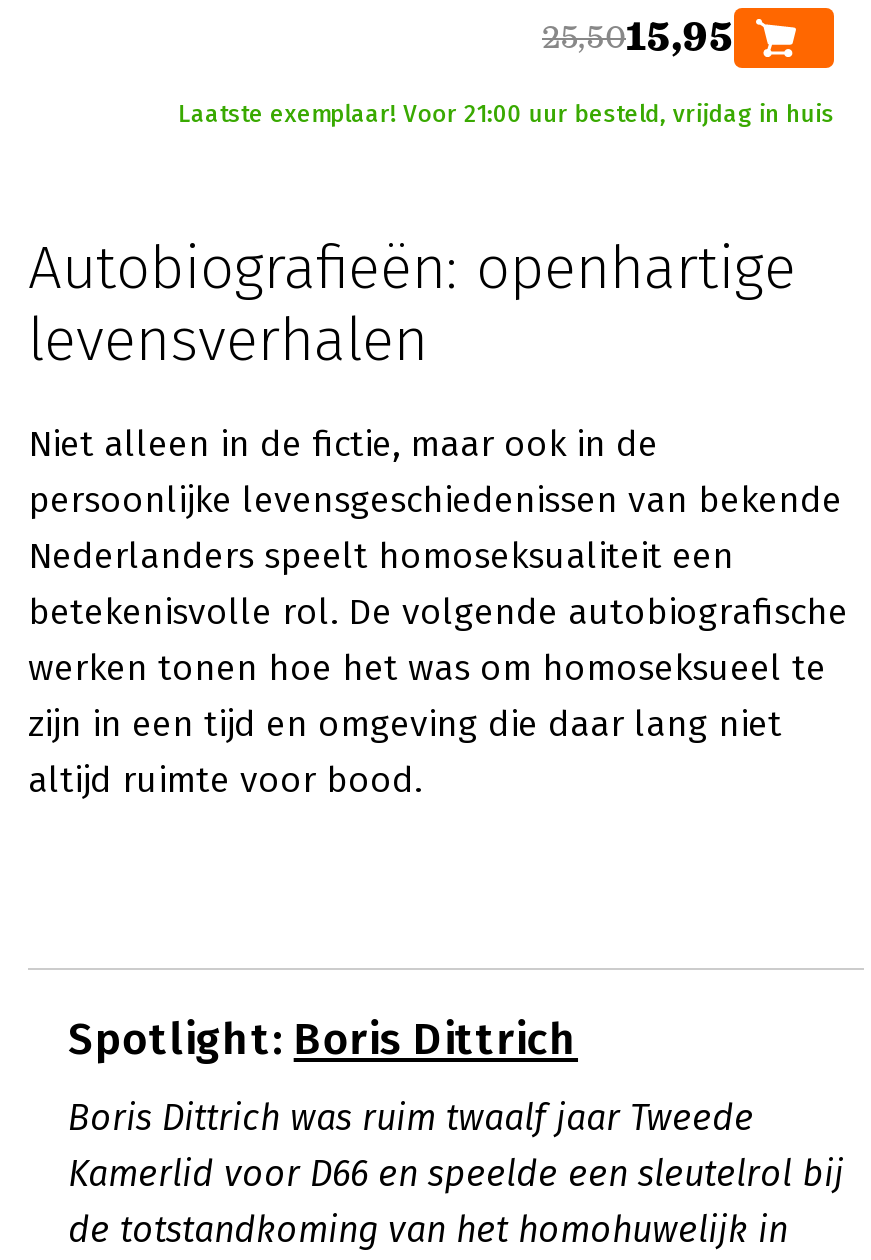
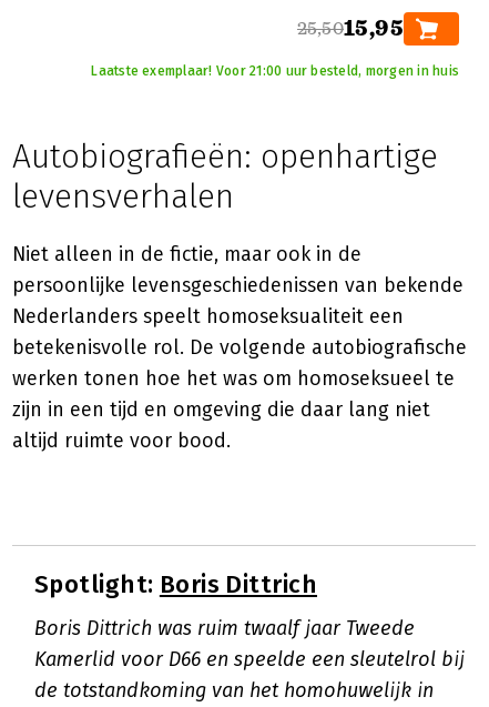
[178,100,834,128] Laatste exemplaar! Voor 21:00 uur besteld, vrijdag in huis -> [91,63,459,79] Laatste exemplaar! Voor 21:00 uur besteld, morgen in huis

